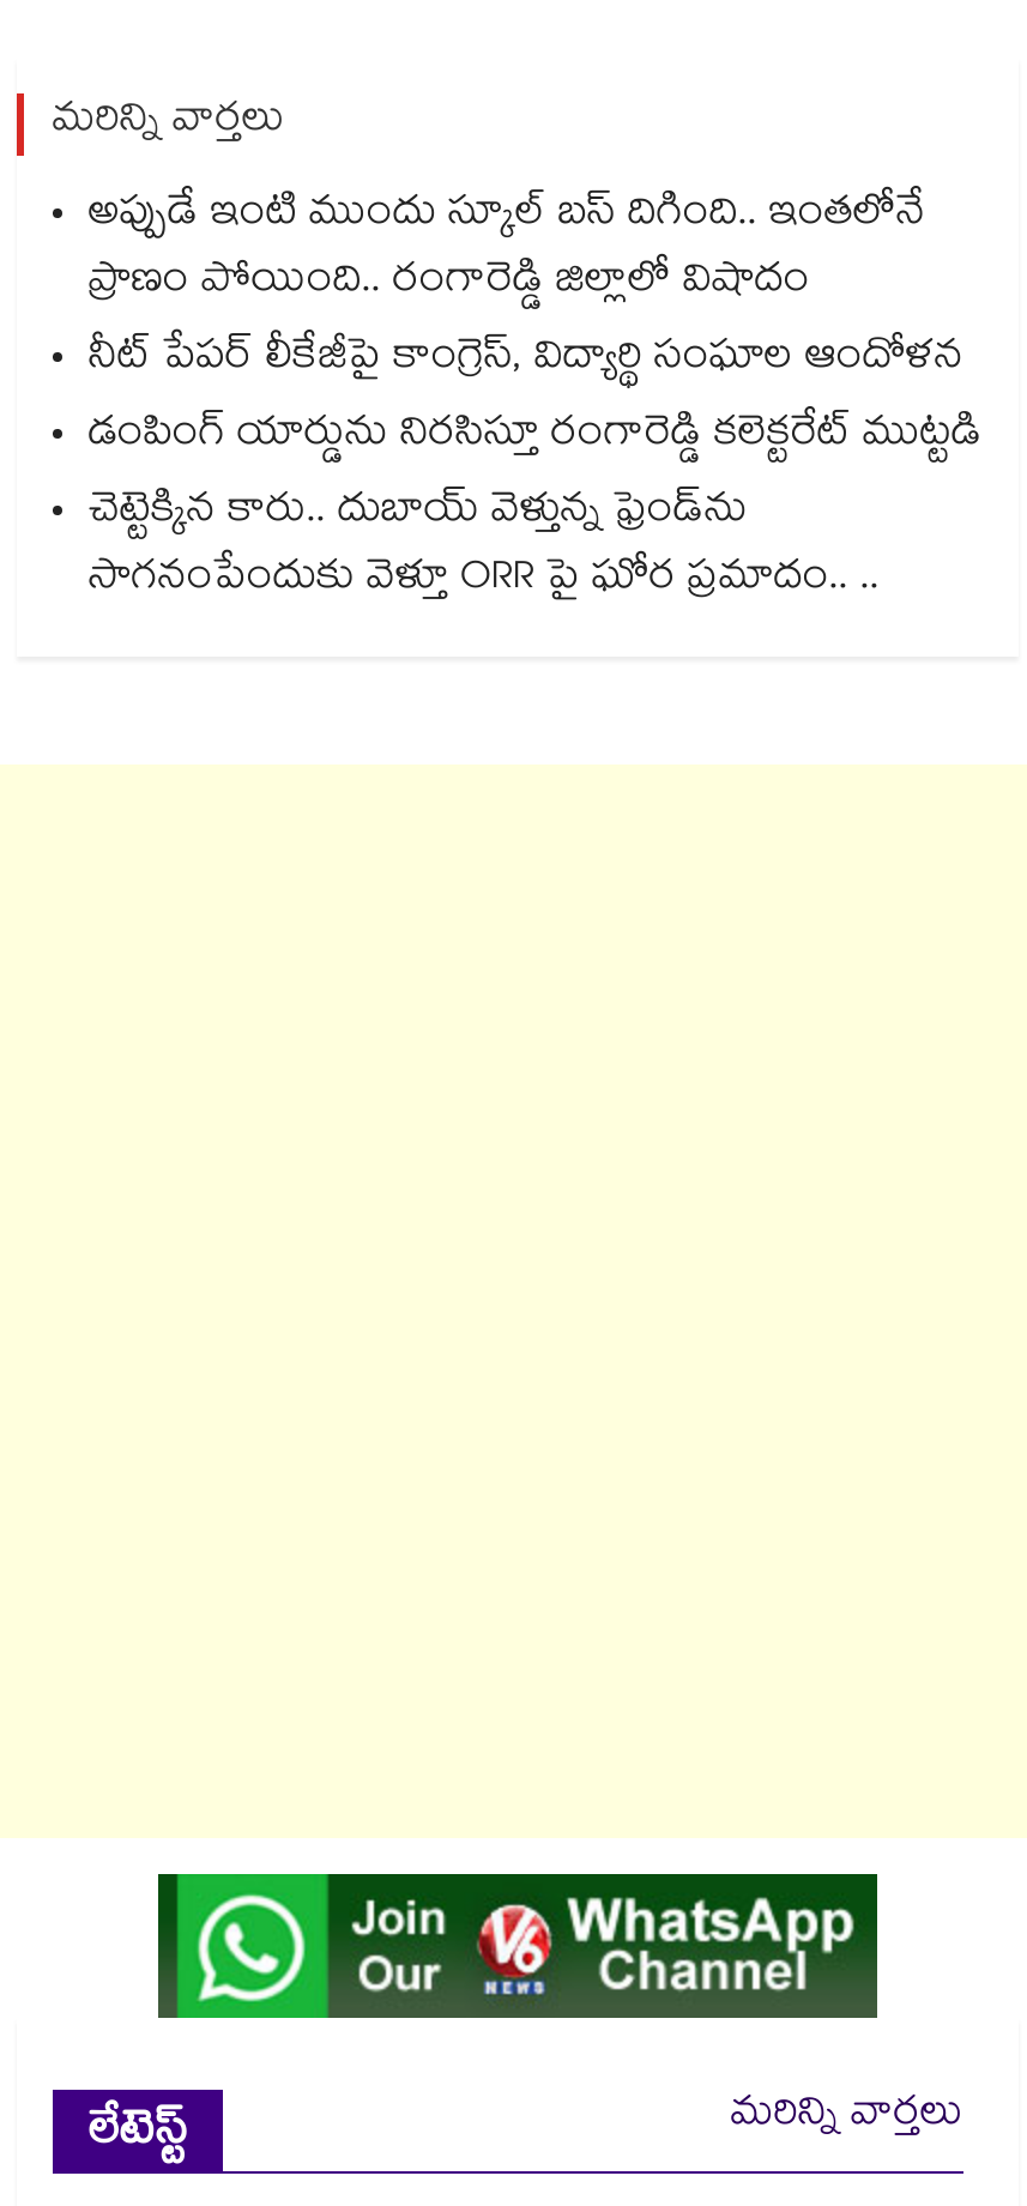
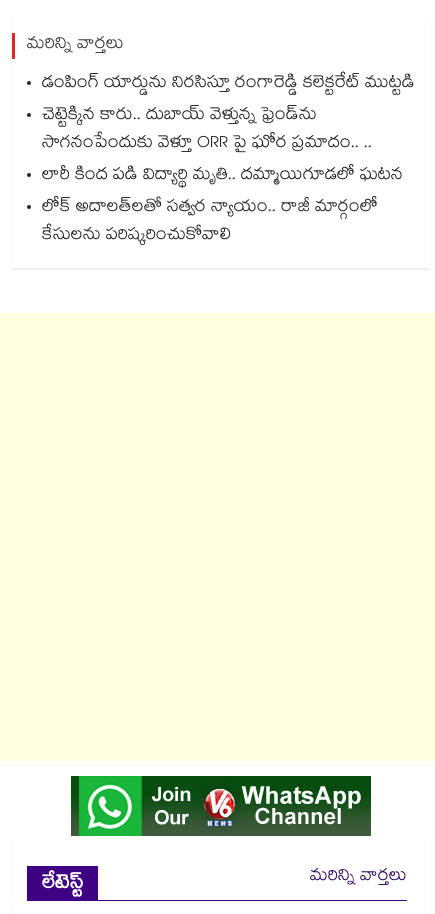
[89,183,963,396] అప్పుడే ఇంటి ముందు స్కూల్ బస్ దిగింది.. ఇంతలోనే | ప్రాణం పోయింది.. రంగారెడ్డి జిల్లాలో విషాదం | నీట్ పేపర్ లీకేజీపై కాంగ్రెస్, విద్యార్థి సంఘాల ఆందోళన -> none
moved [89,403,983,616] -> [42,70,415,159]: డంపింగ్ యార్డును నిరసిస్తూ రంగారెడ్డి కలెక్టరేట్ ముట్టడి | చెట్టెక్కిన కారు.. దుబాయ్ వెళ్తున్న ఫ్రెండ్ను | సాగనంపేందుకు వెళ్తూ ORR పై ఘోర ప్రమాదం.. ..
none -> [42,162,403,251] లారీ కింద పడి విద్యార్థి మృతి.. దమ్మాయిగూడలో ఘటన | లోక్ అదాలత్‌‌లతో సత్వర న్యాయం.. రాజీ మార్గంలో | కేసులను పరిష్కరించుకోవాలి

